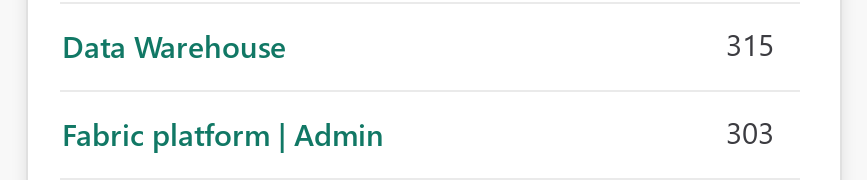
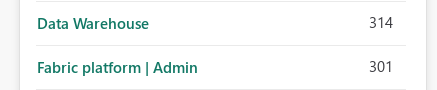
[726,24,774,64] 315 -> [369,12,393,32] 314
[726,112,774,152] 303 -> [369,56,393,76] 301

